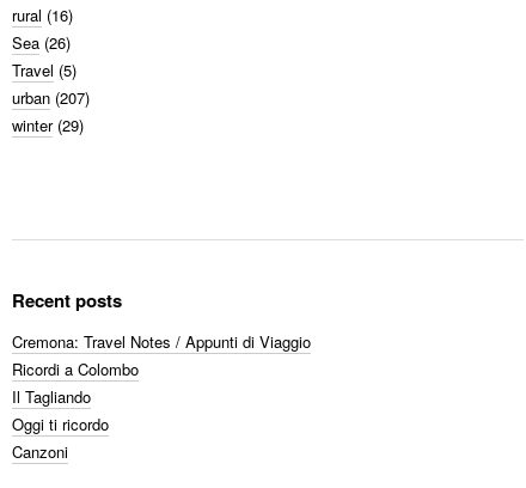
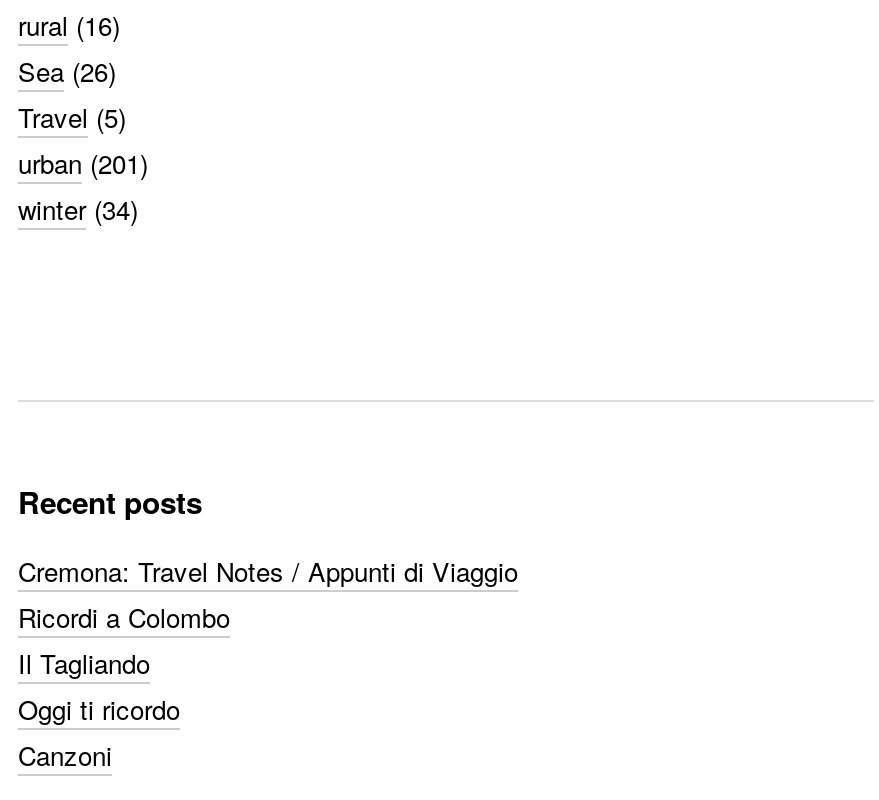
[12,86,90,109] urban (207) -> [18,144,148,182] urban (201)
[12,114,84,136] winter (29) -> [18,190,138,228] winter (34)

